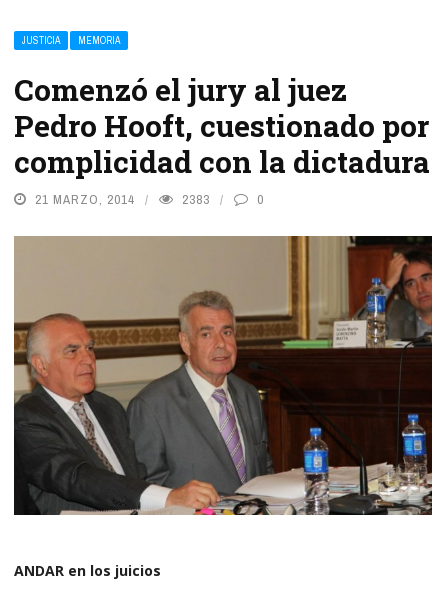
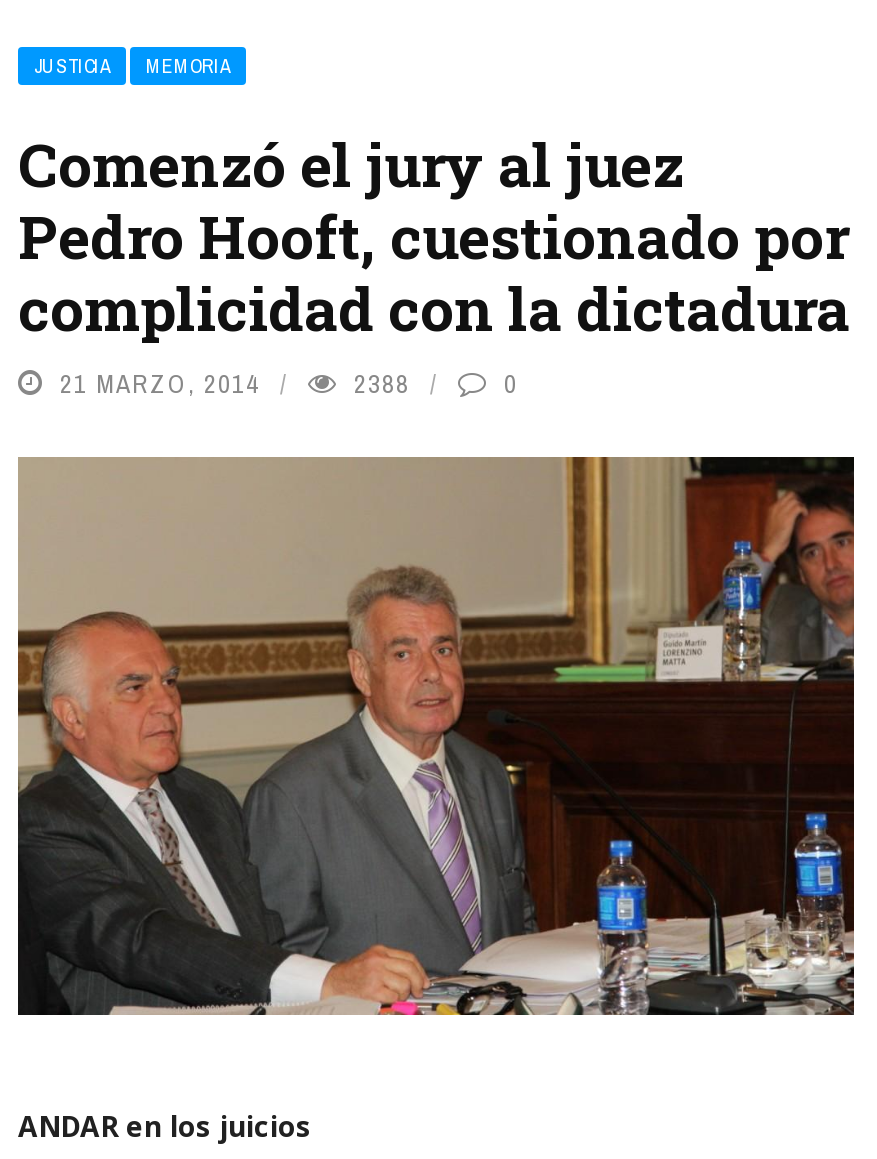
[182,191,210,208] 2383 -> [354,368,410,402] 2388

